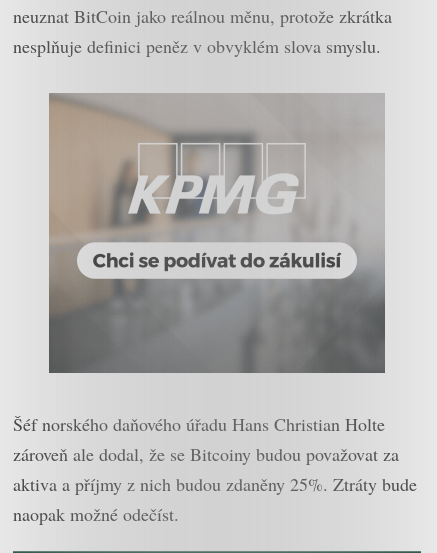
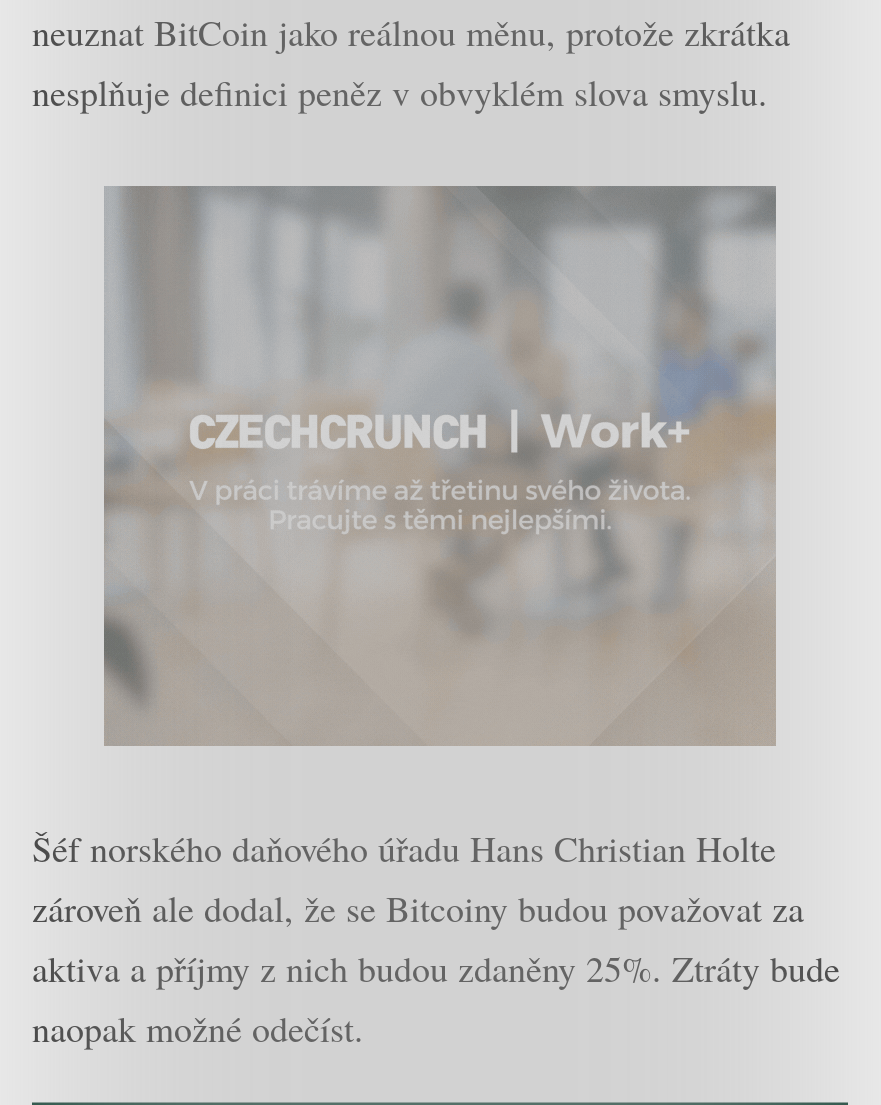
[49,93,385,373] [image] -> [102,184,778,748] [image]

